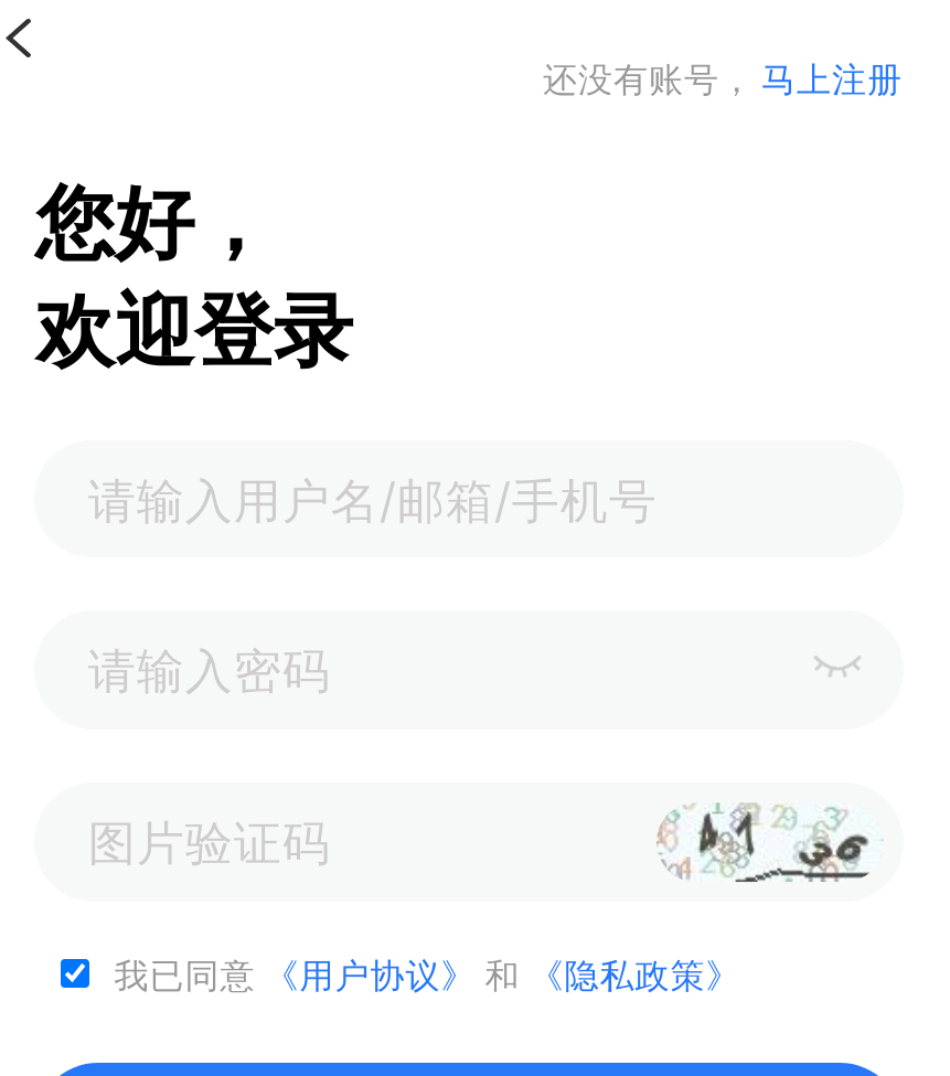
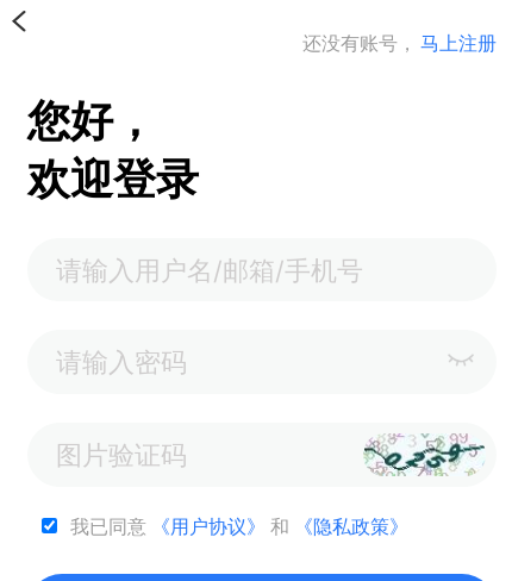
[661,805,879,884] [image] -> [364,433,486,476] [image]

